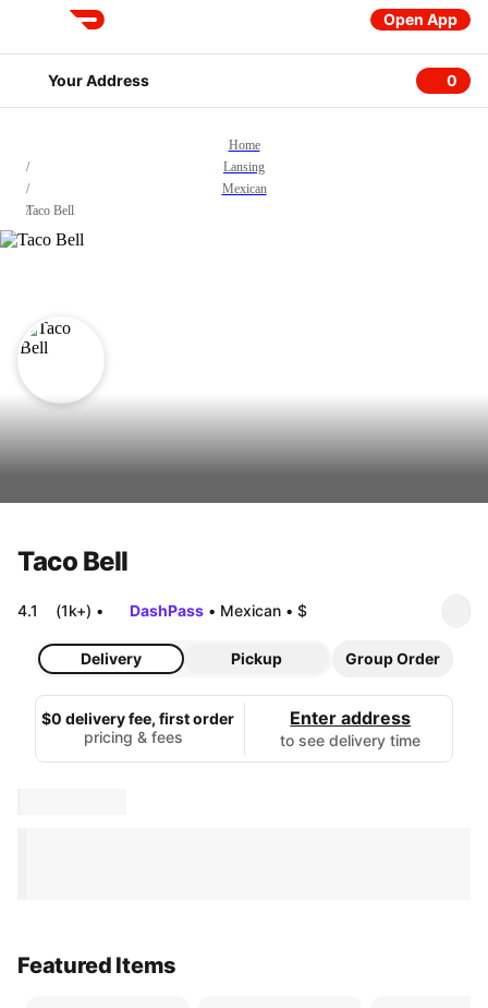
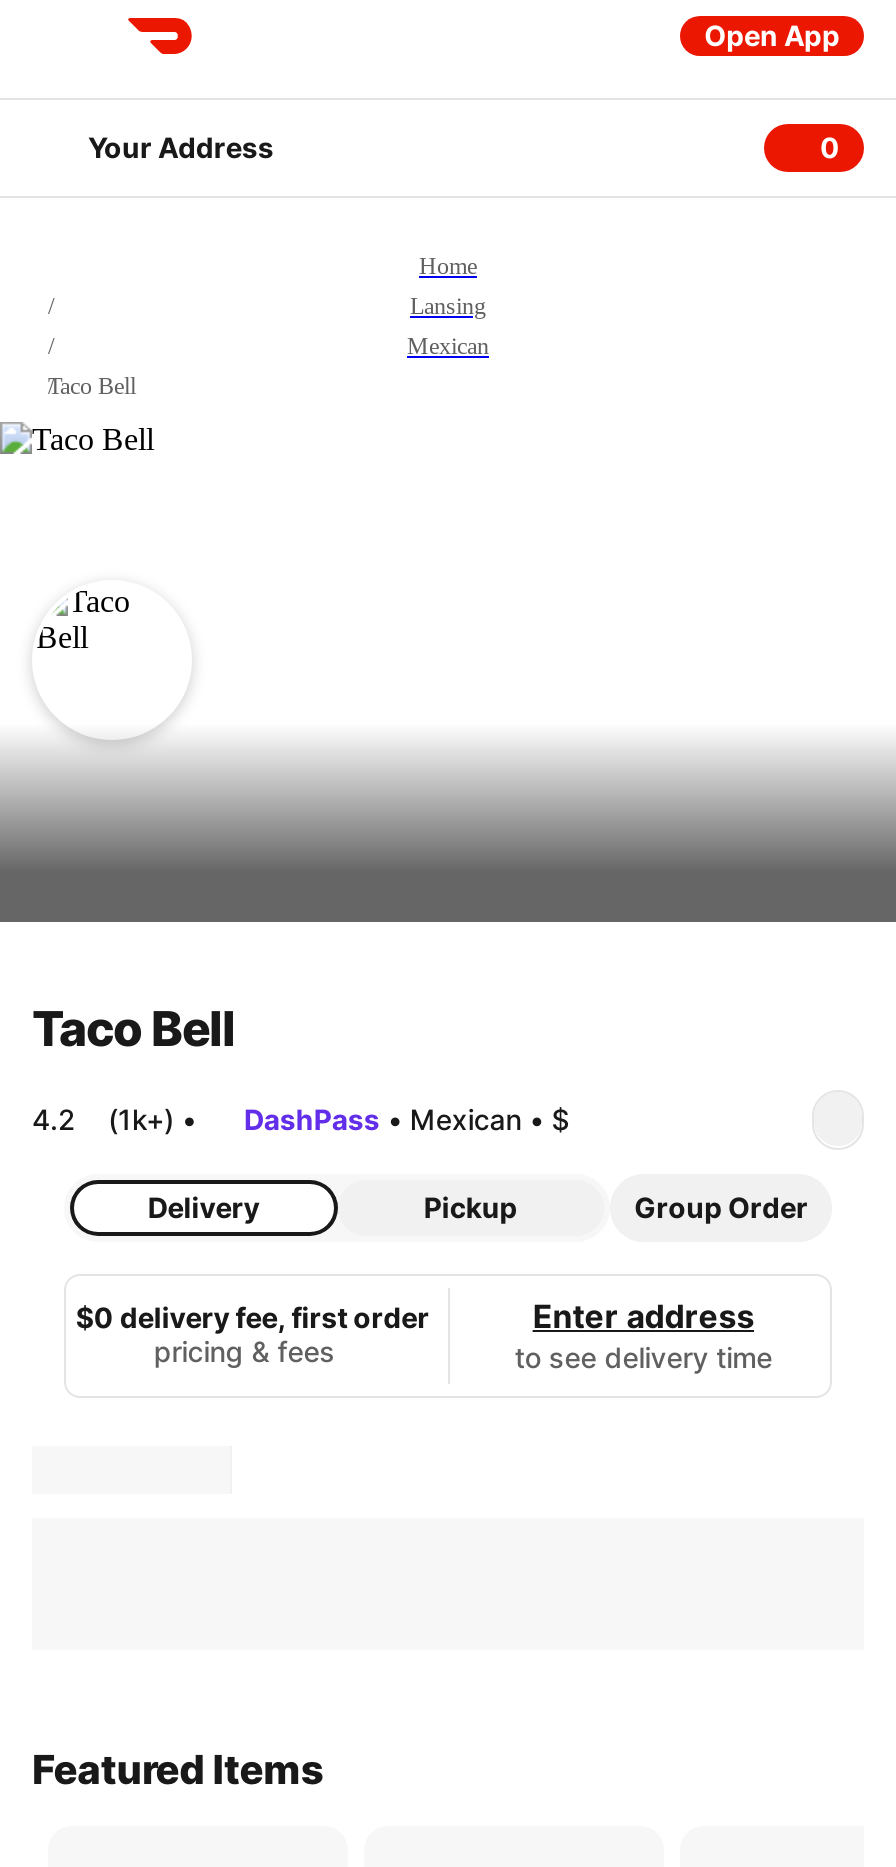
[17,601,307,620] 4.1 (1k+) • DashPass • Mexican • $ -> [32,1102,570,1136] 4.2 (1k+) • DashPass • Mexican • $

